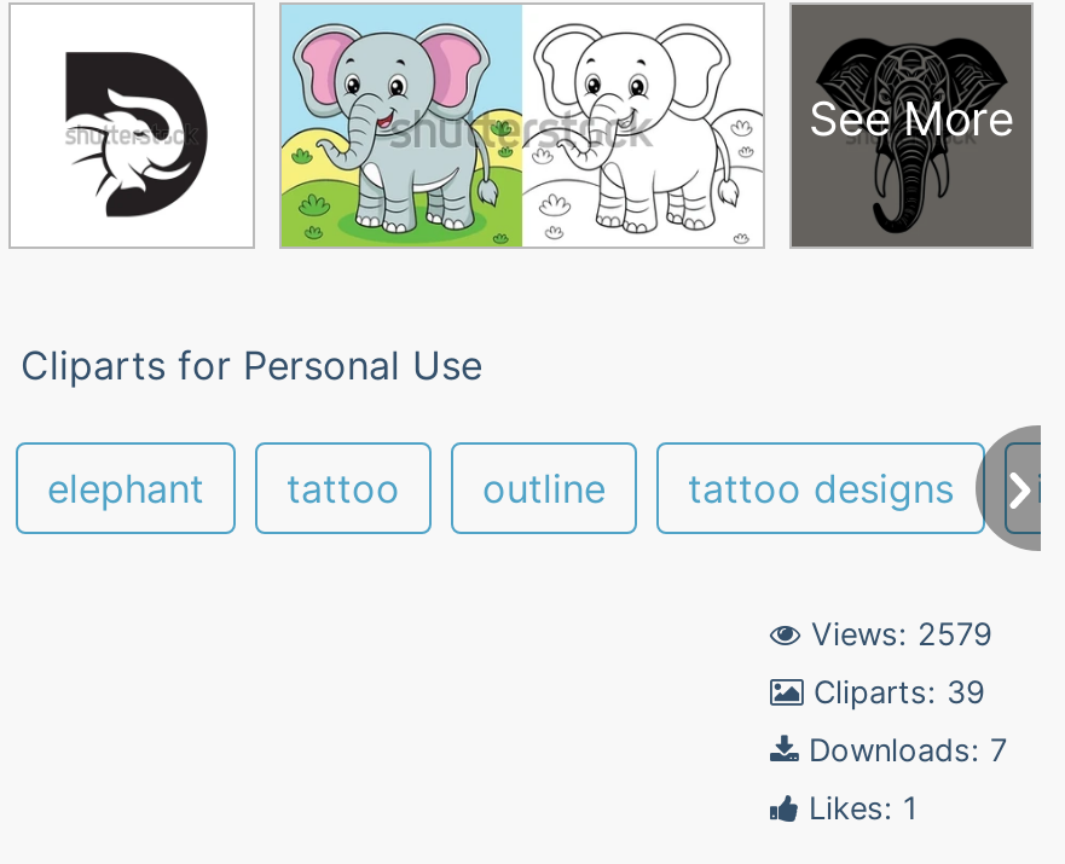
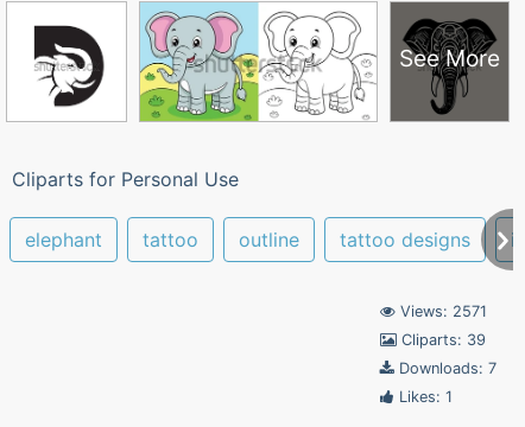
[801,616,992,653] Views: 2579 -> [396,302,487,320] Views: 2571

